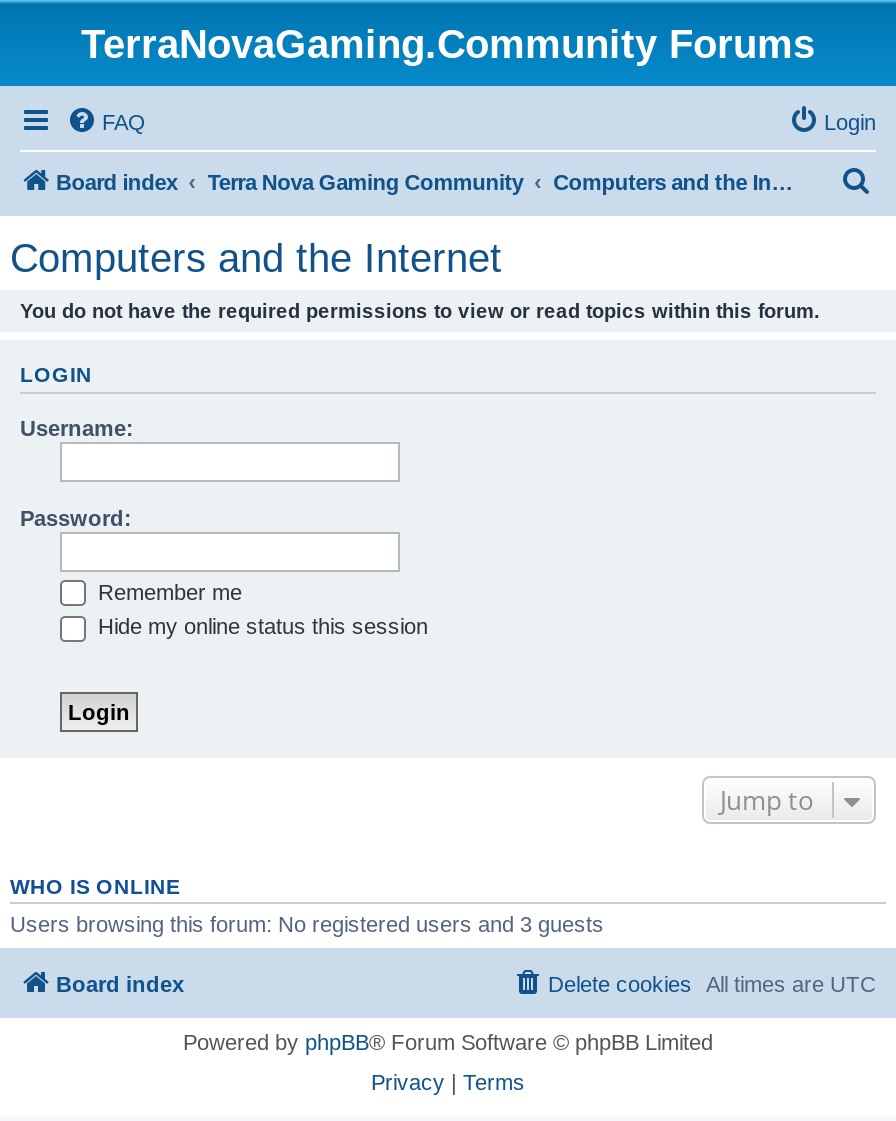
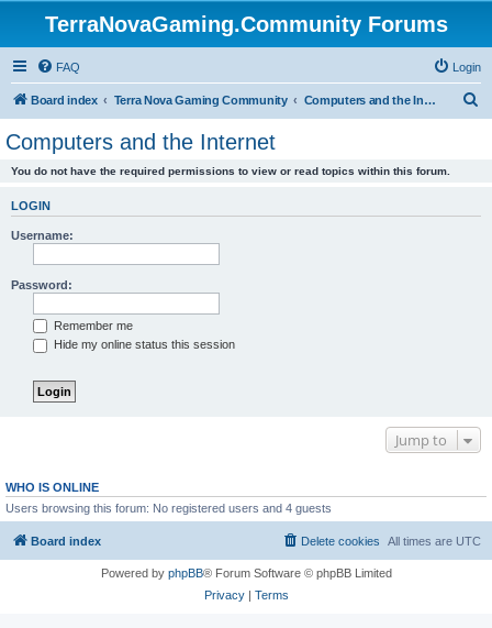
[10,911,604,935] Users browsing this forum: No registered users and 3 guests -> [5,501,332,514] Users browsing this forum: No registered users and 4 guests

